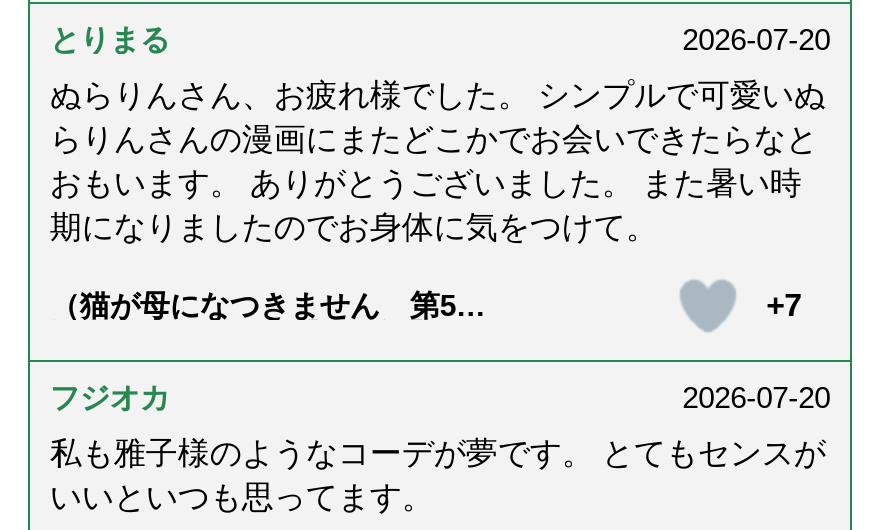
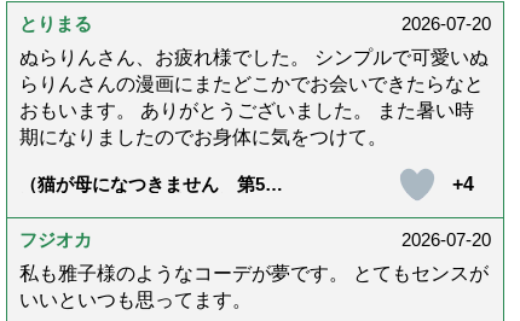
[766,287,802,321] +7 -> [452,173,474,194] +4

